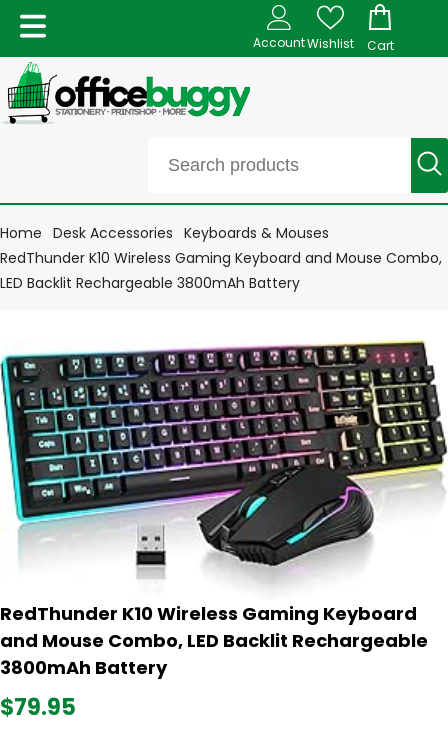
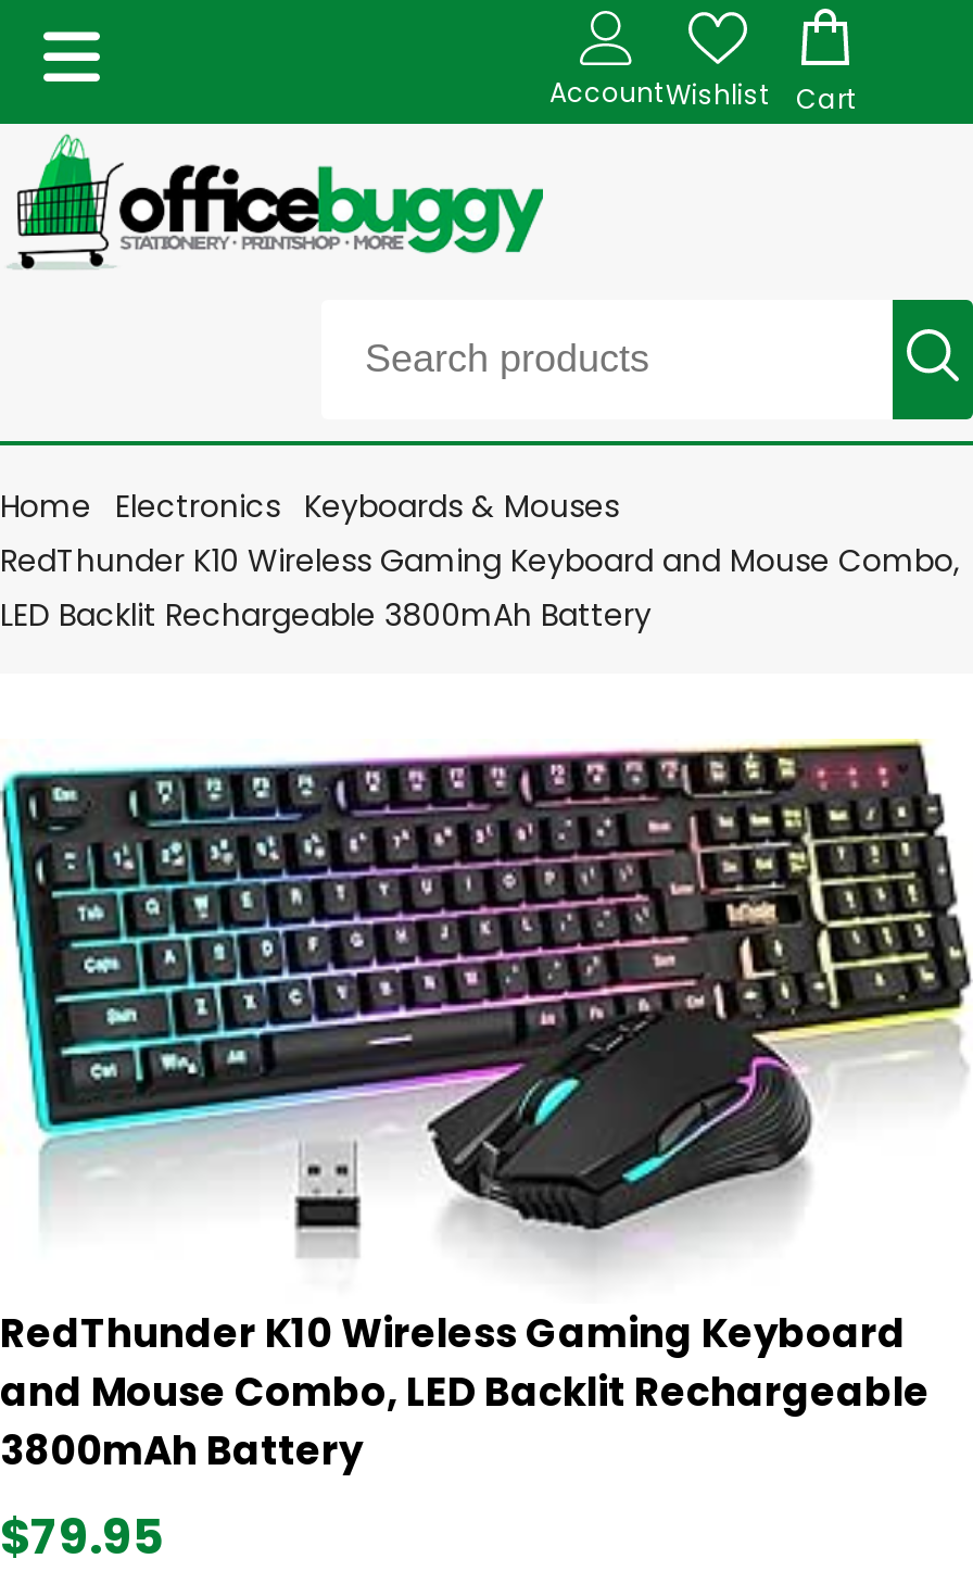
[0,223,329,243] Home Desk Accessories Keyboards & Mouses -> [0,484,619,528] Home Electronics Keyboards & Mouses

